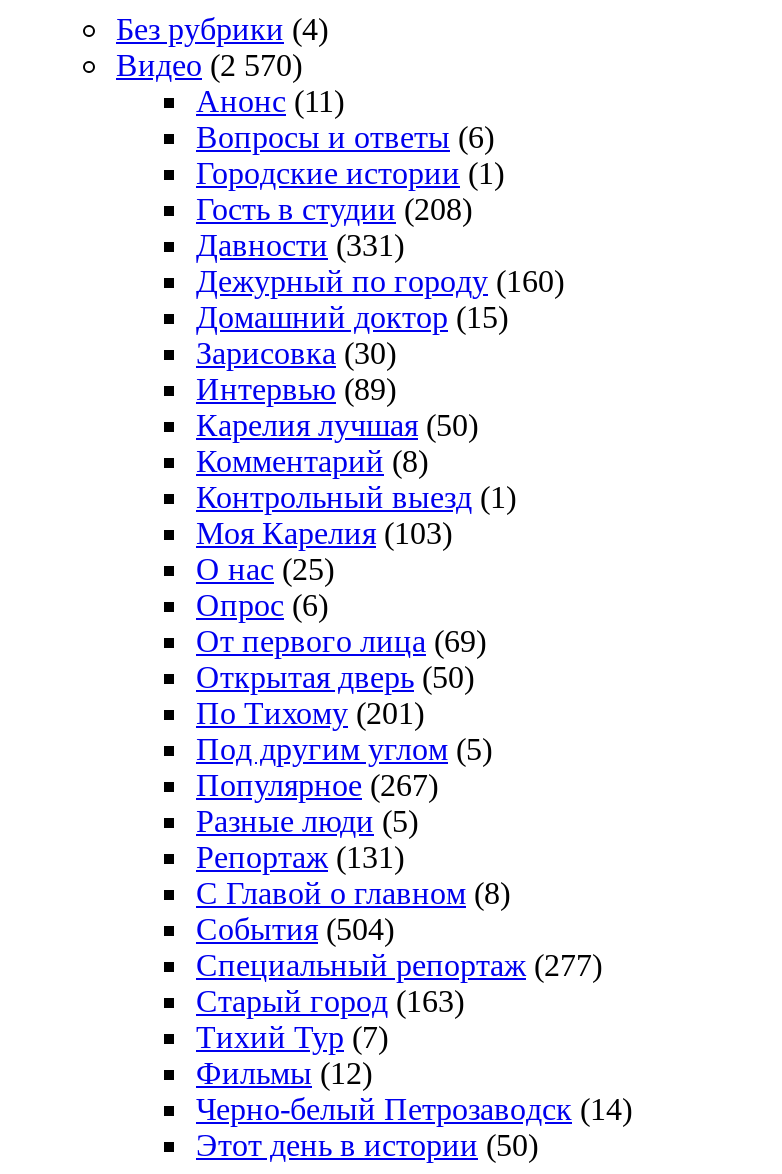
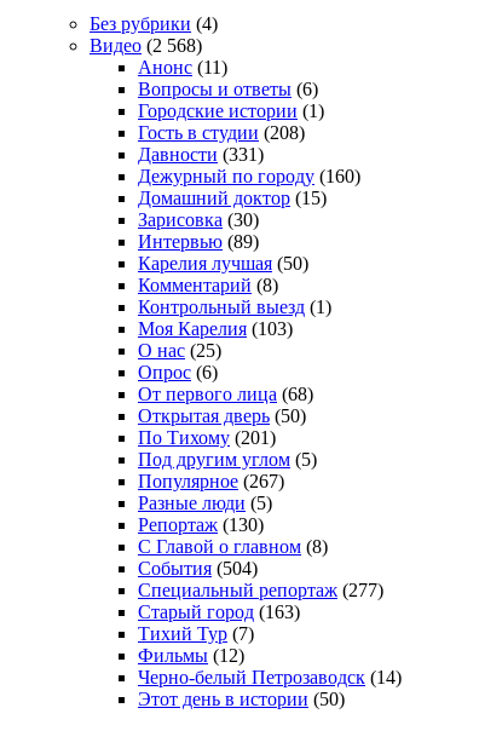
[116,48,302,82] Видео (2 570) -> [90,35,202,55] Видео (2 568)
[196,624,486,658] От первого лица (69) -> [138,383,313,404] От первого лица (68)
[196,840,404,874] Репортаж (131) -> [138,514,264,535] Репортаж (130)

